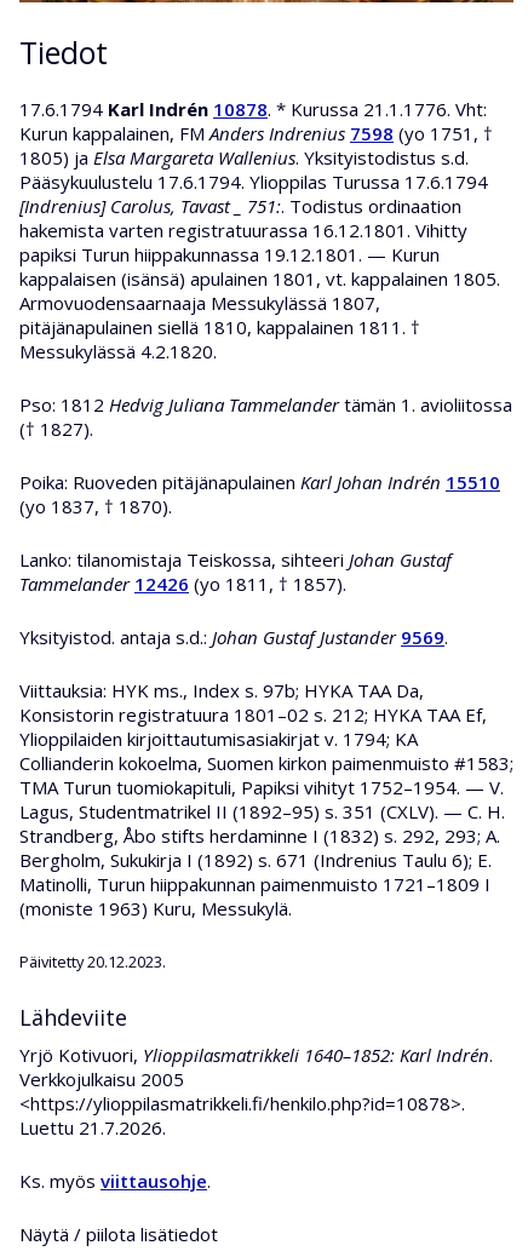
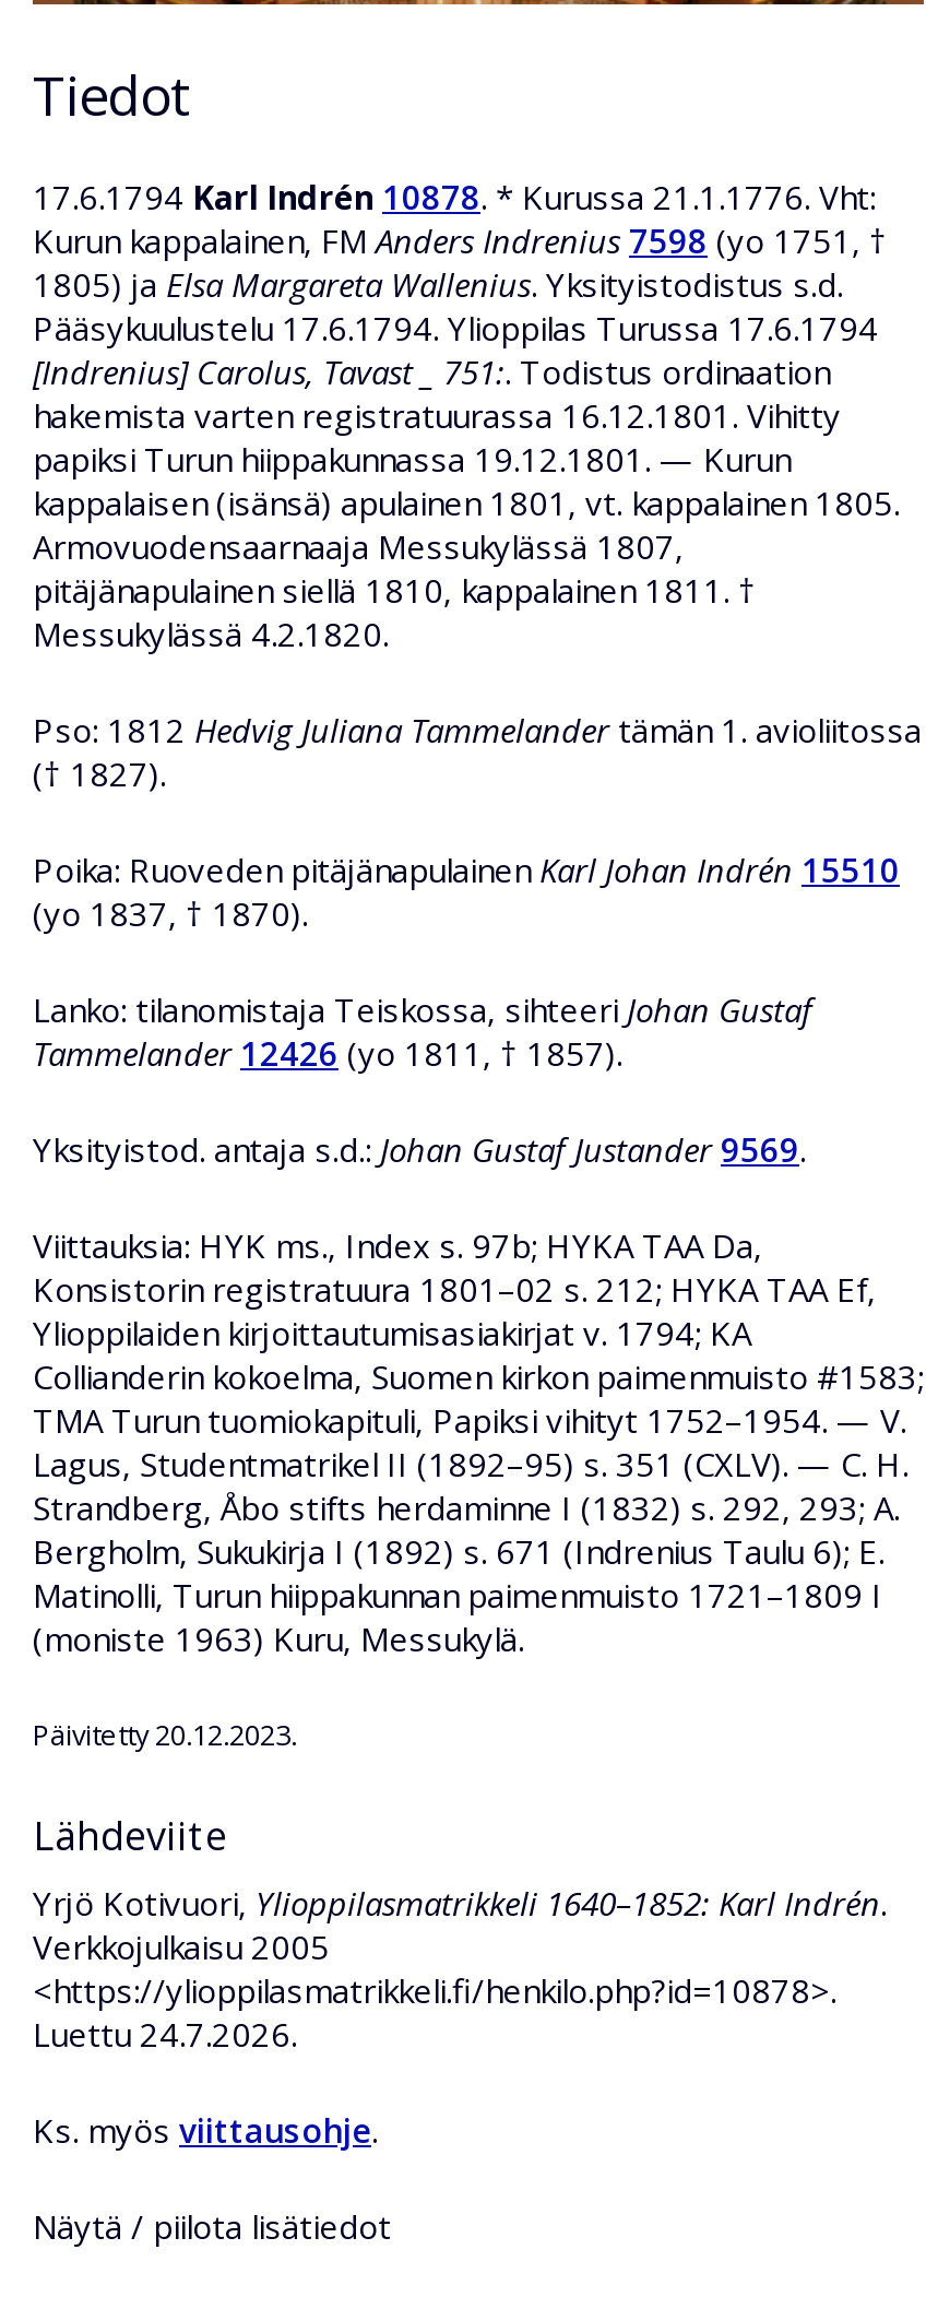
[19,1115,166,1140] Luettu 21.7.2026. -> [33,2012,297,2056] Luettu 24.7.2026.

